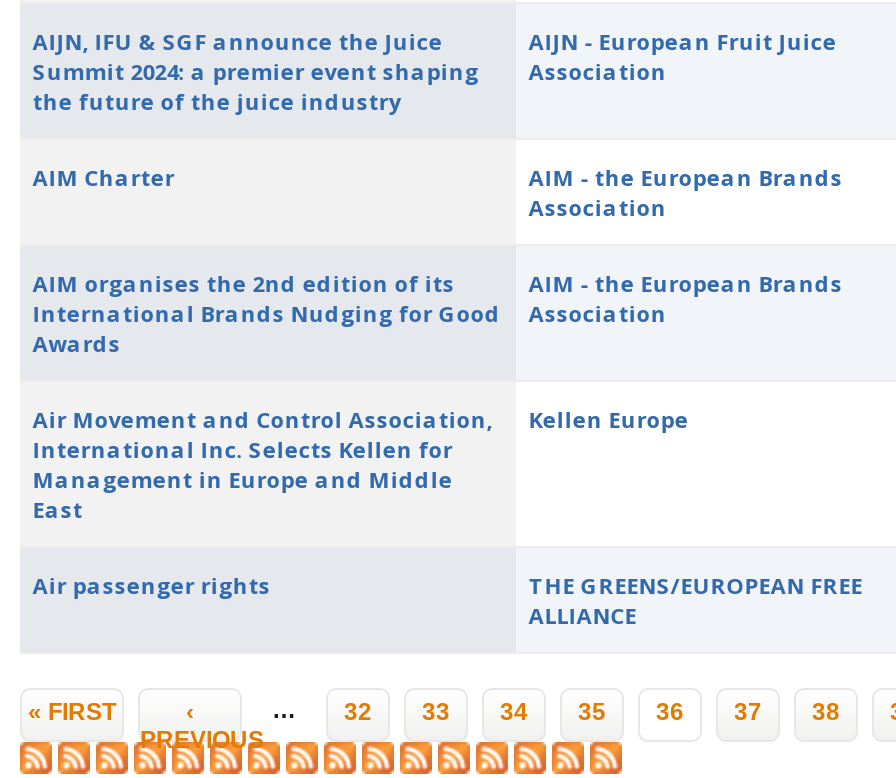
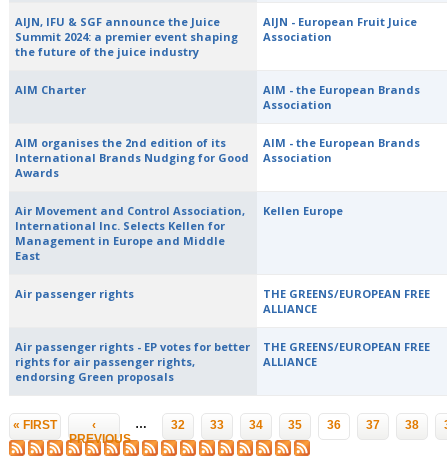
none -> [15,339,250,384] Air passenger rights - EP votes for better | rights for air passenger rights, | endorsing Green proposals
none -> [263,339,430,369] THE GREENS/EUROPEAN FREE | ALLIANCE

